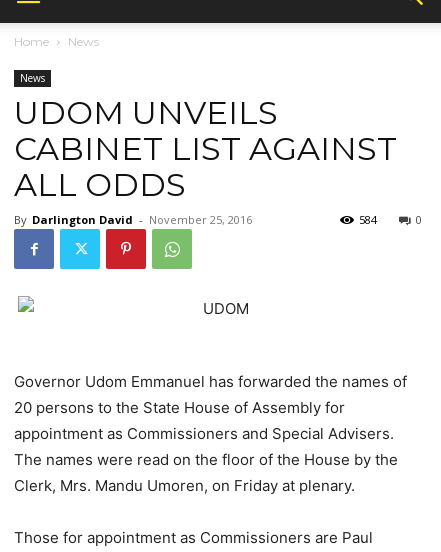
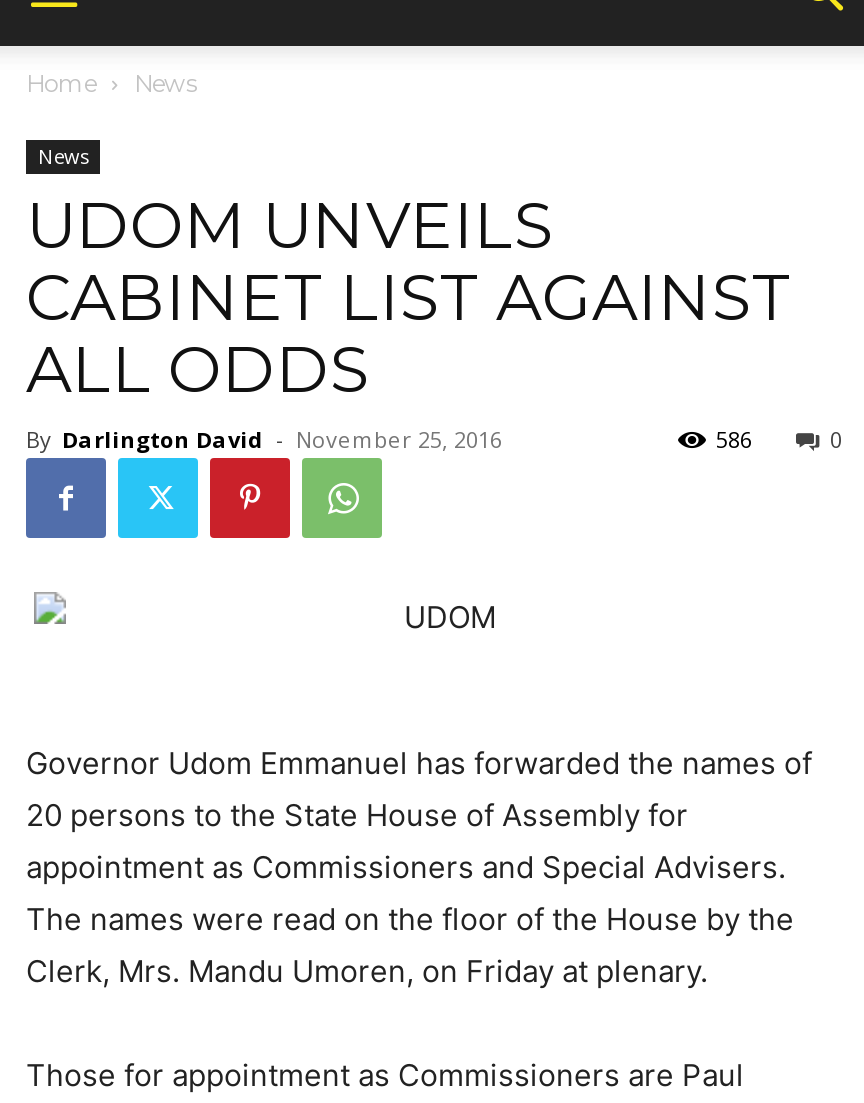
[359,212,377,227] 584 -> [716,424,752,454] 586

